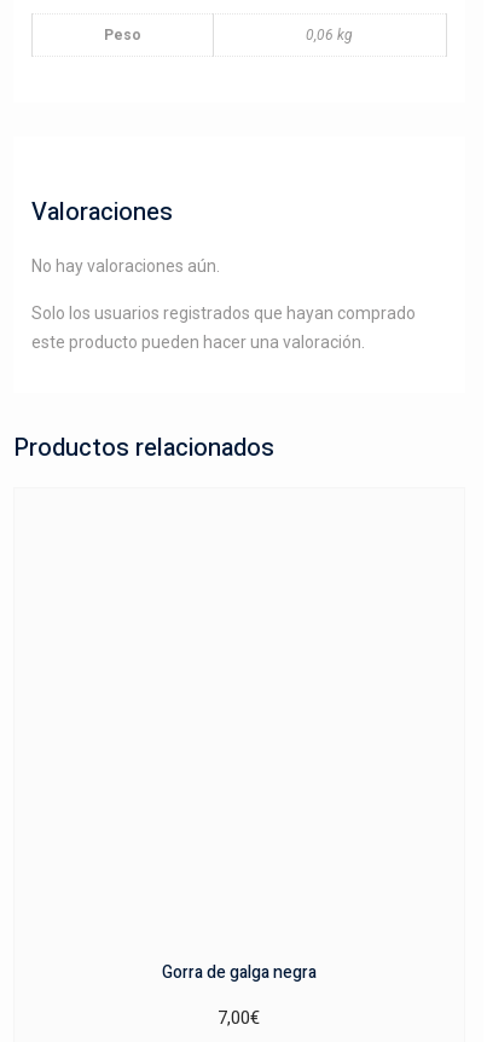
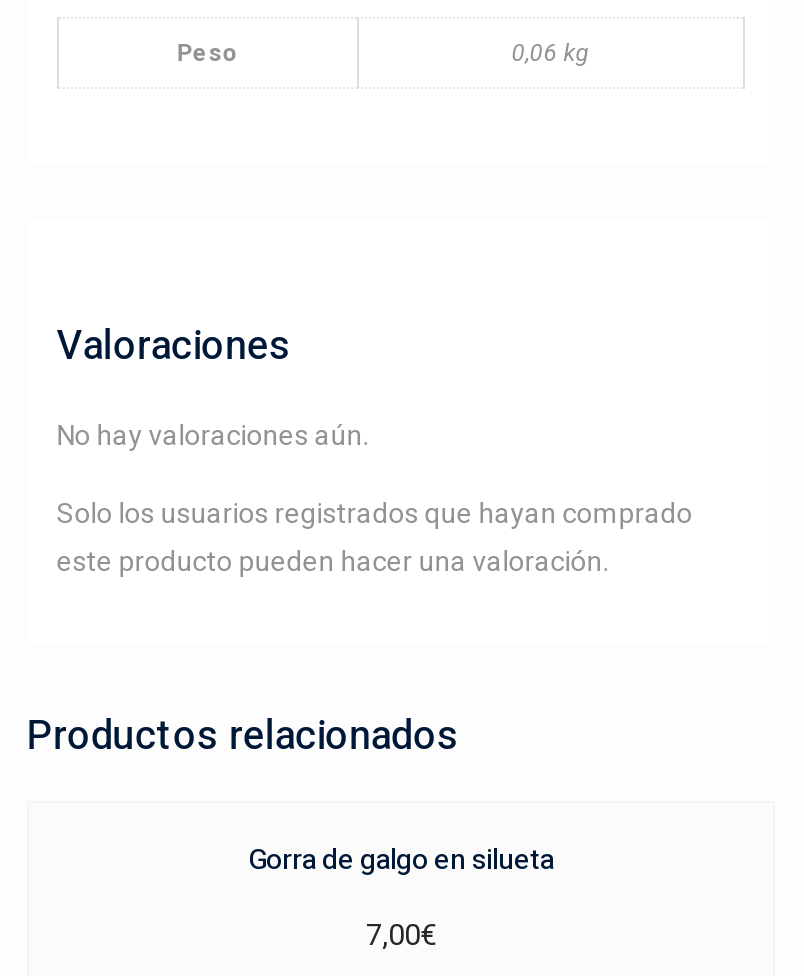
[162,960,317,985] Gorra de galga negra -> [248,838,554,880] Gorra de galgo en silueta

